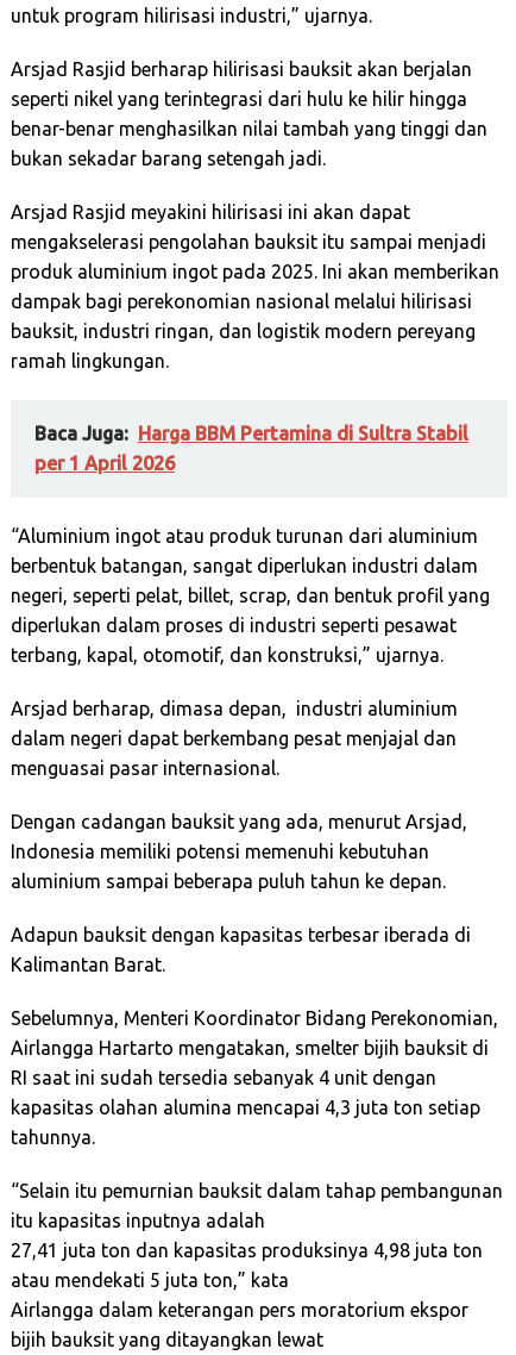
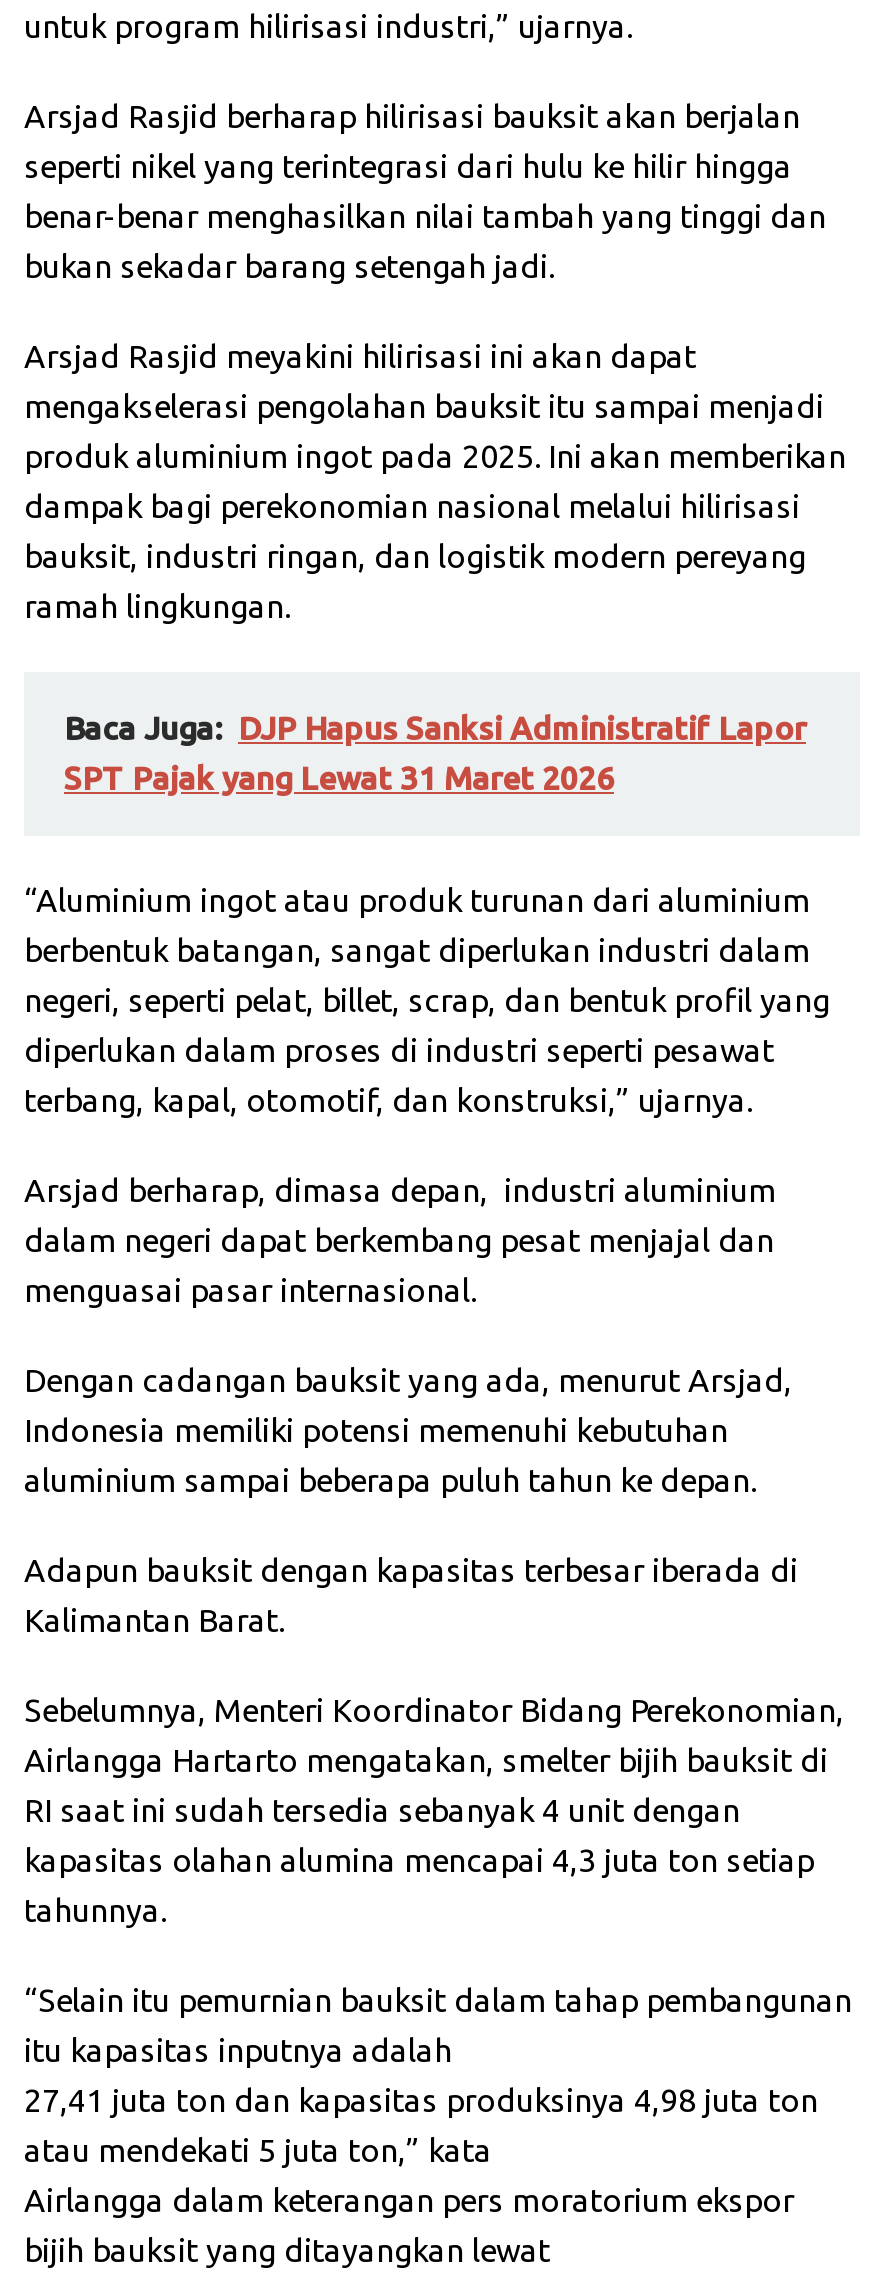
[34,423,468,474] Baca Juga: Harga BBM Pertamina di Sultra Stabil | per 1 April 2026 -> [64,710,806,796] Baca Juga: DJP Hapus Sanksi Administratif Lapor | SPT Pajak yang Lewat 31 Maret 2026

